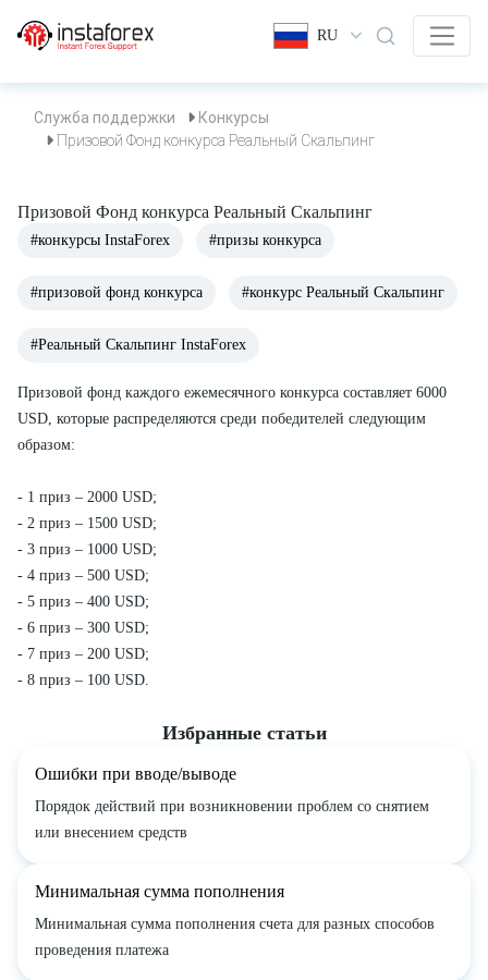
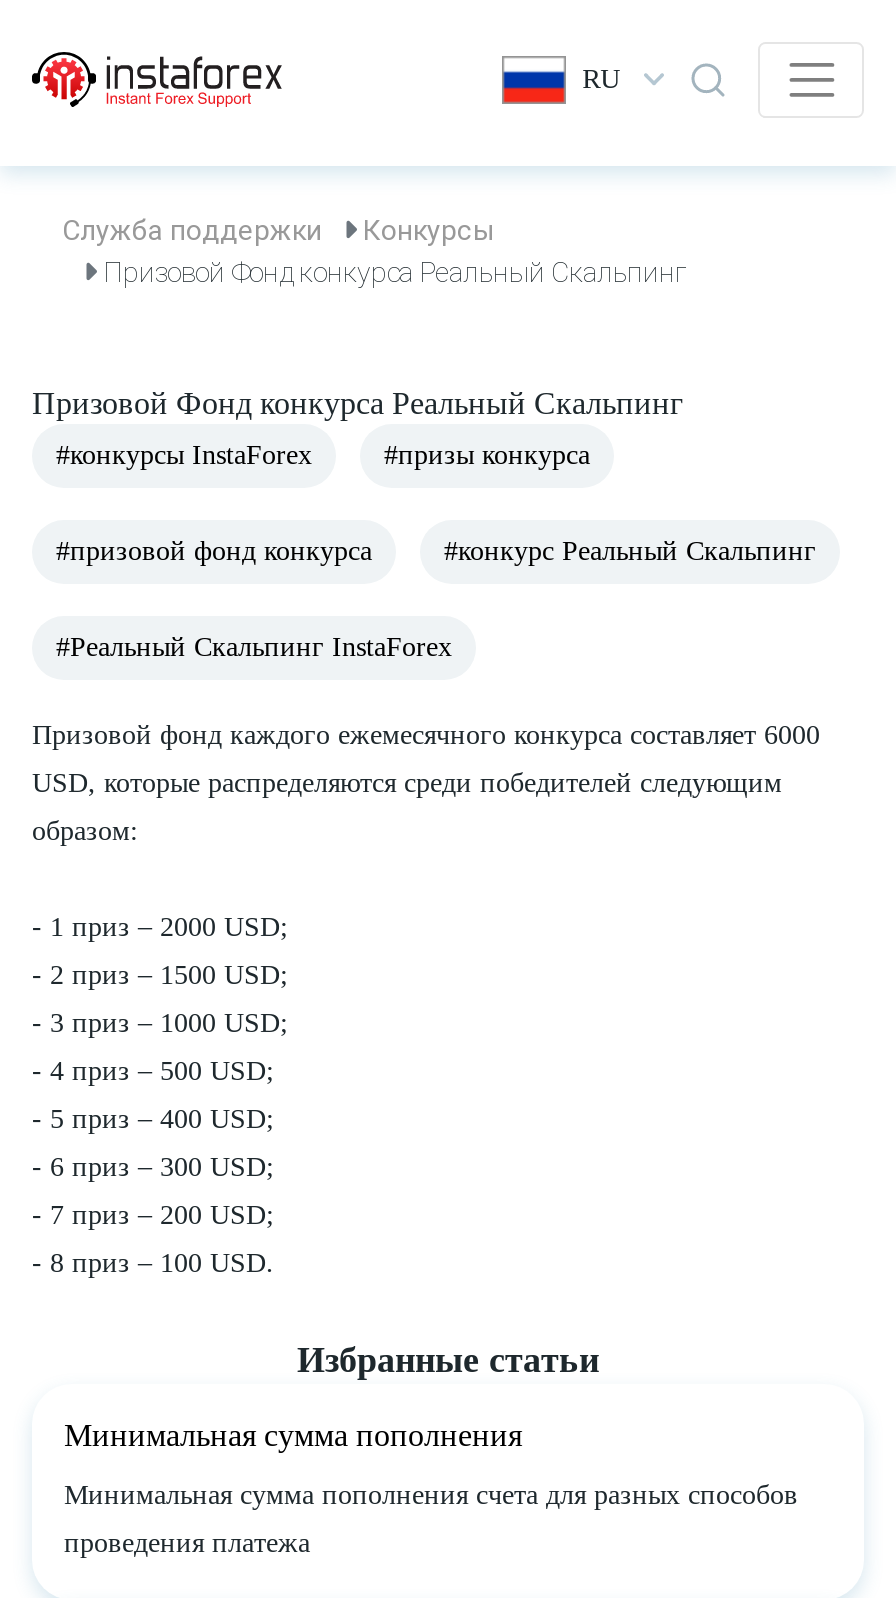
[35,765,429,841] Ошибки при вводе/выводе | Порядок действий при возникновении проблем со снятием | или внесением средств -> none

